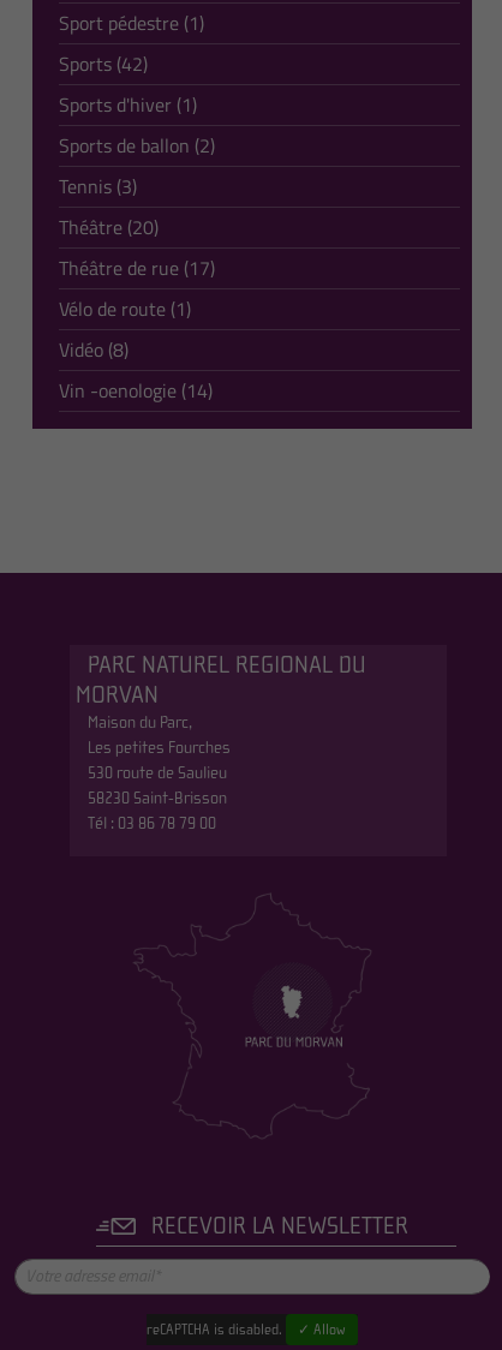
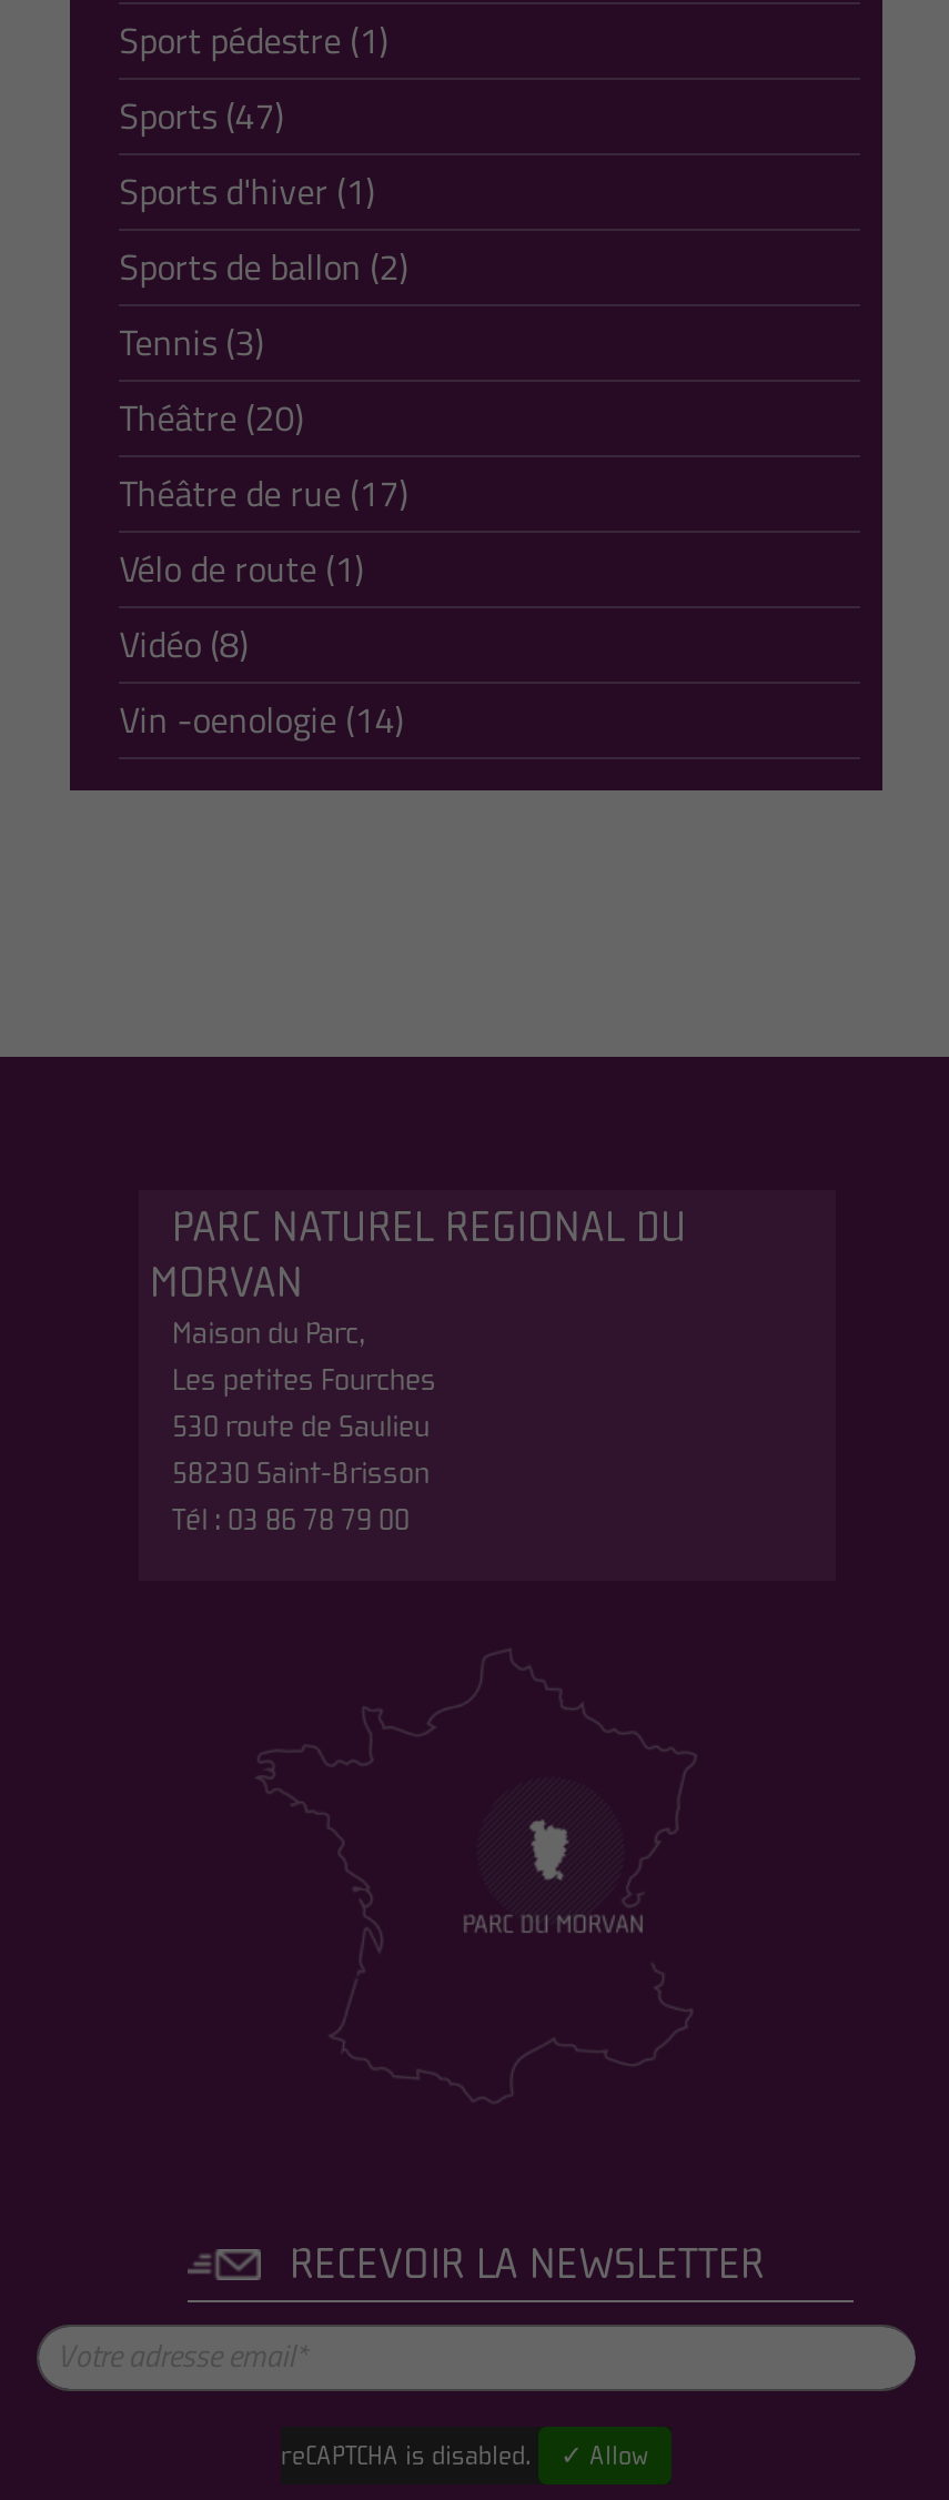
[59,49,148,78] Sports (42) -> [119,89,283,143] Sports (47)

